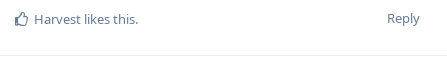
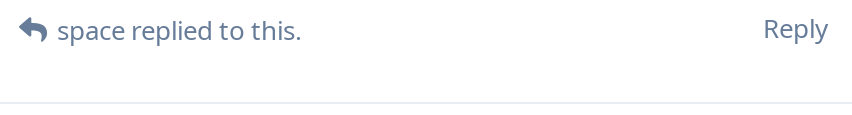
[34,10,138,28] Harvest likes this. -> [57,12,301,48] space replied to this.

